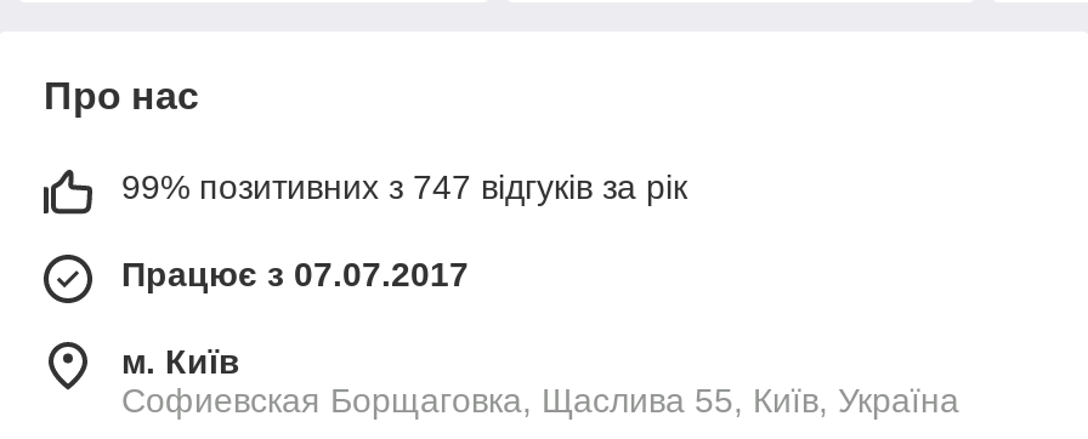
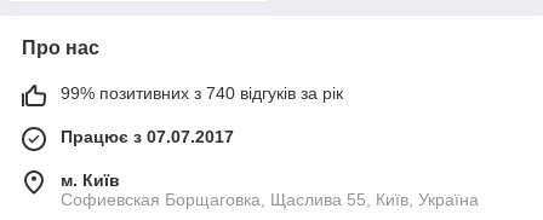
[121,167,687,206] 99% позитивних з 747 відгуків за рік -> [61,83,343,103] 99% позитивних з 740 відгуків за рік

